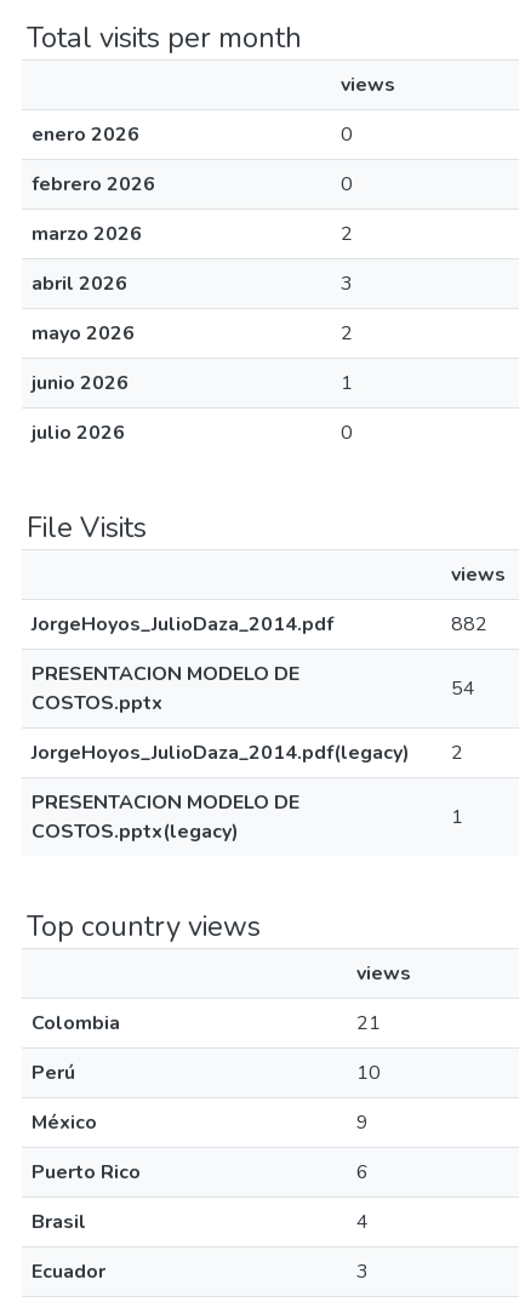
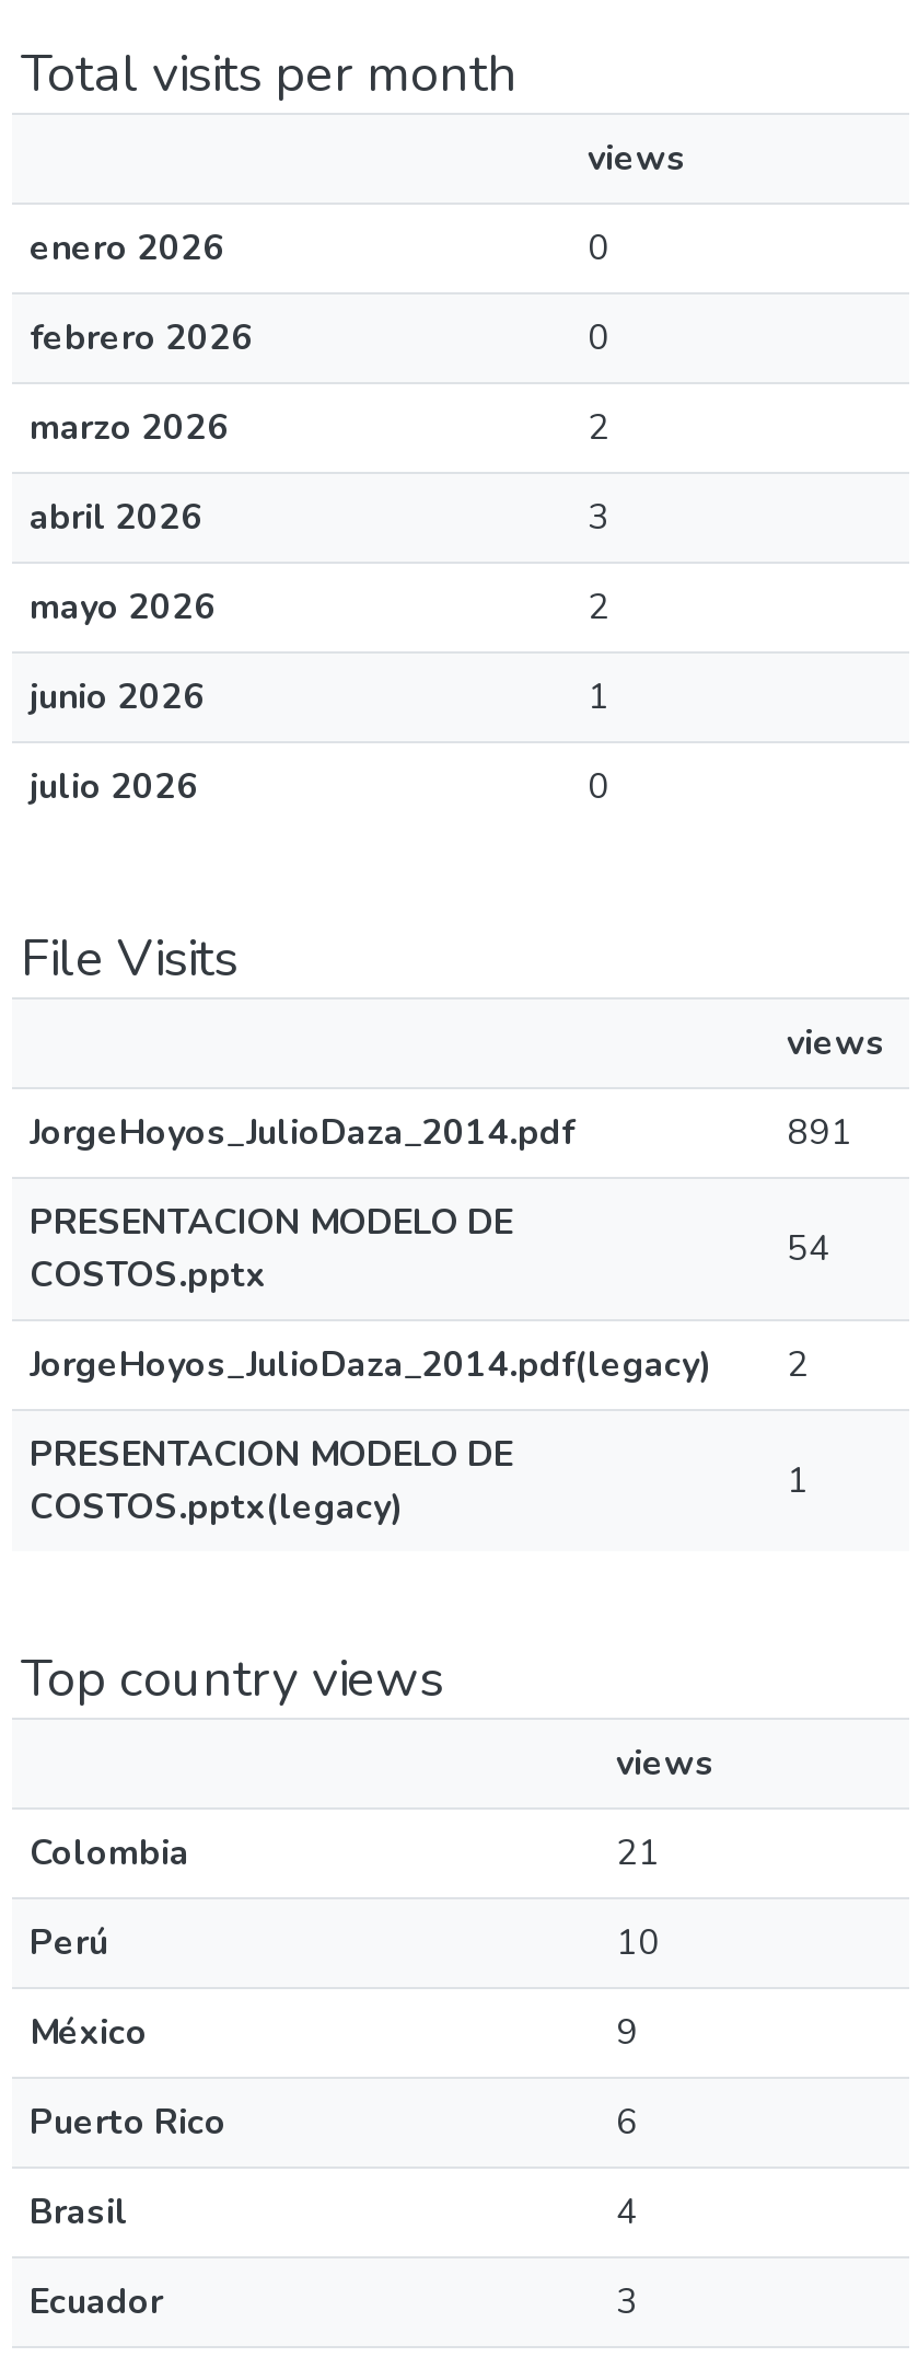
[451,611,487,638] 882 -> [787,1109,852,1157] 891

